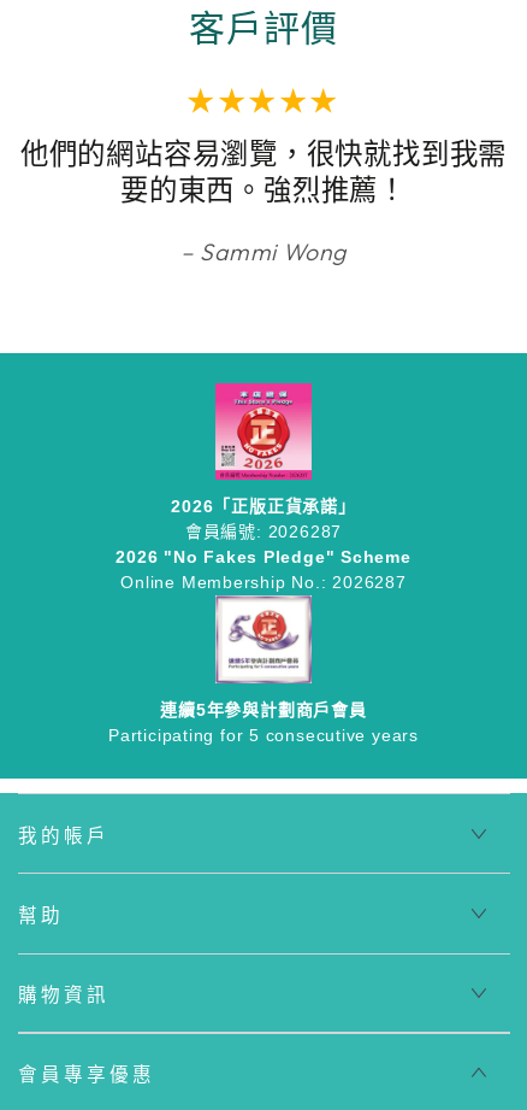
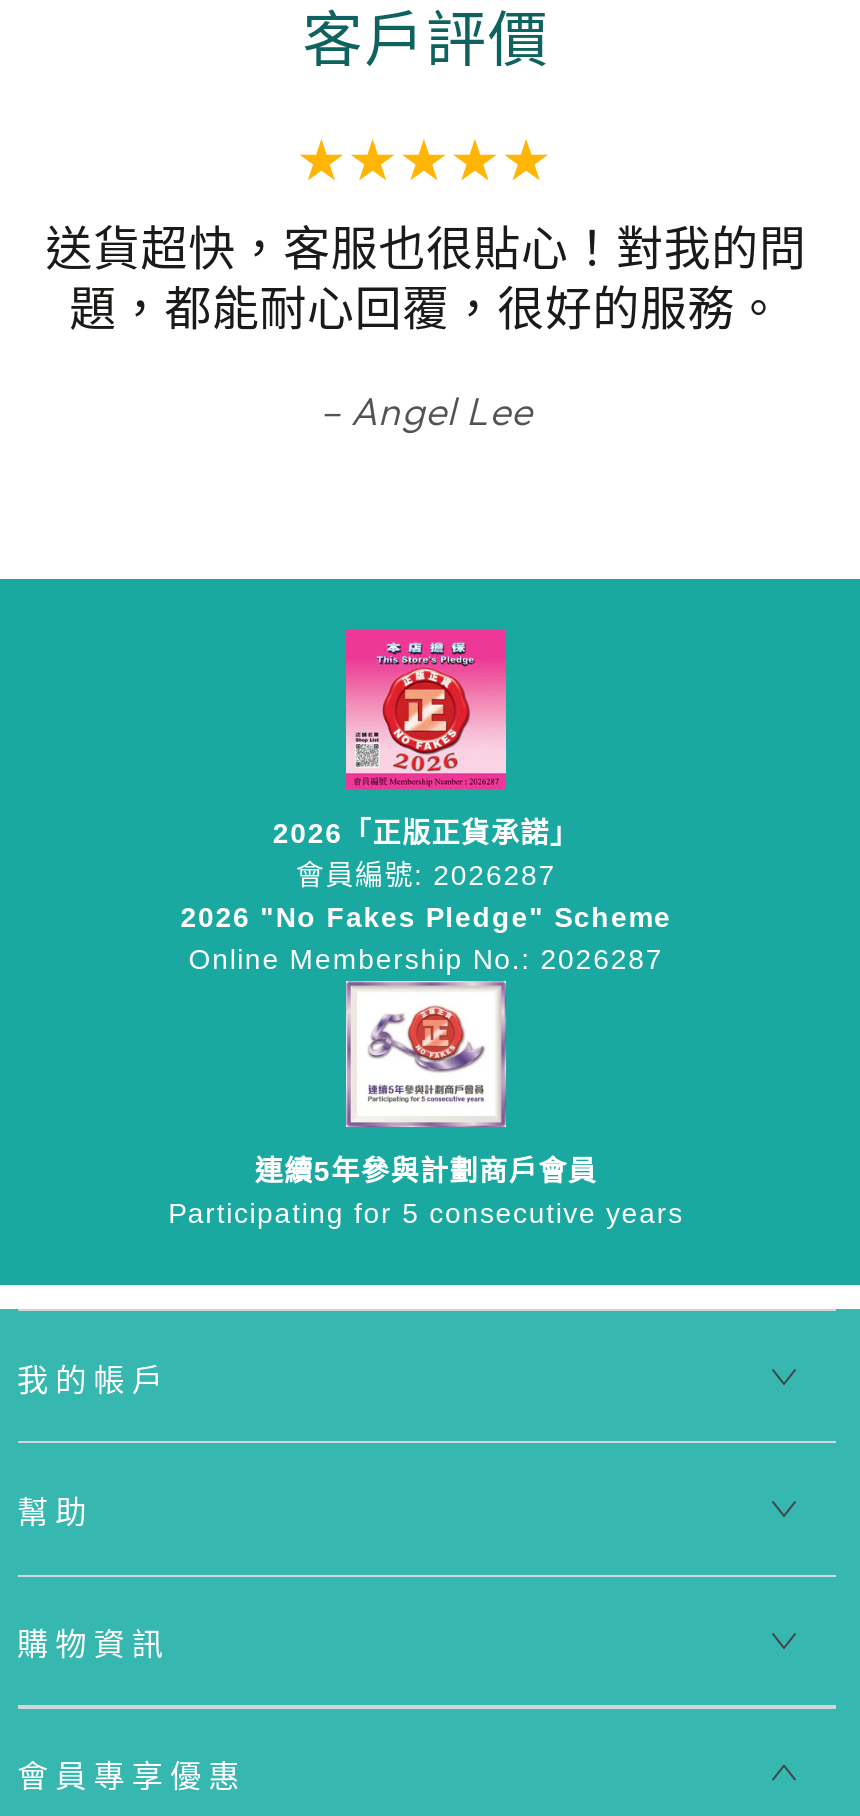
[20,137,507,208] 他們的網站容易瀏覽，很快就找到我需 | 要的東西。強烈推薦！ -> [46,220,806,338] 送貨超快，客服也很貼心！對我的問 | 題，都能耐心回覆，很好的服務。
[200,236,347,266] Sammi Wong -> [351,385,533,435] Angel Lee

